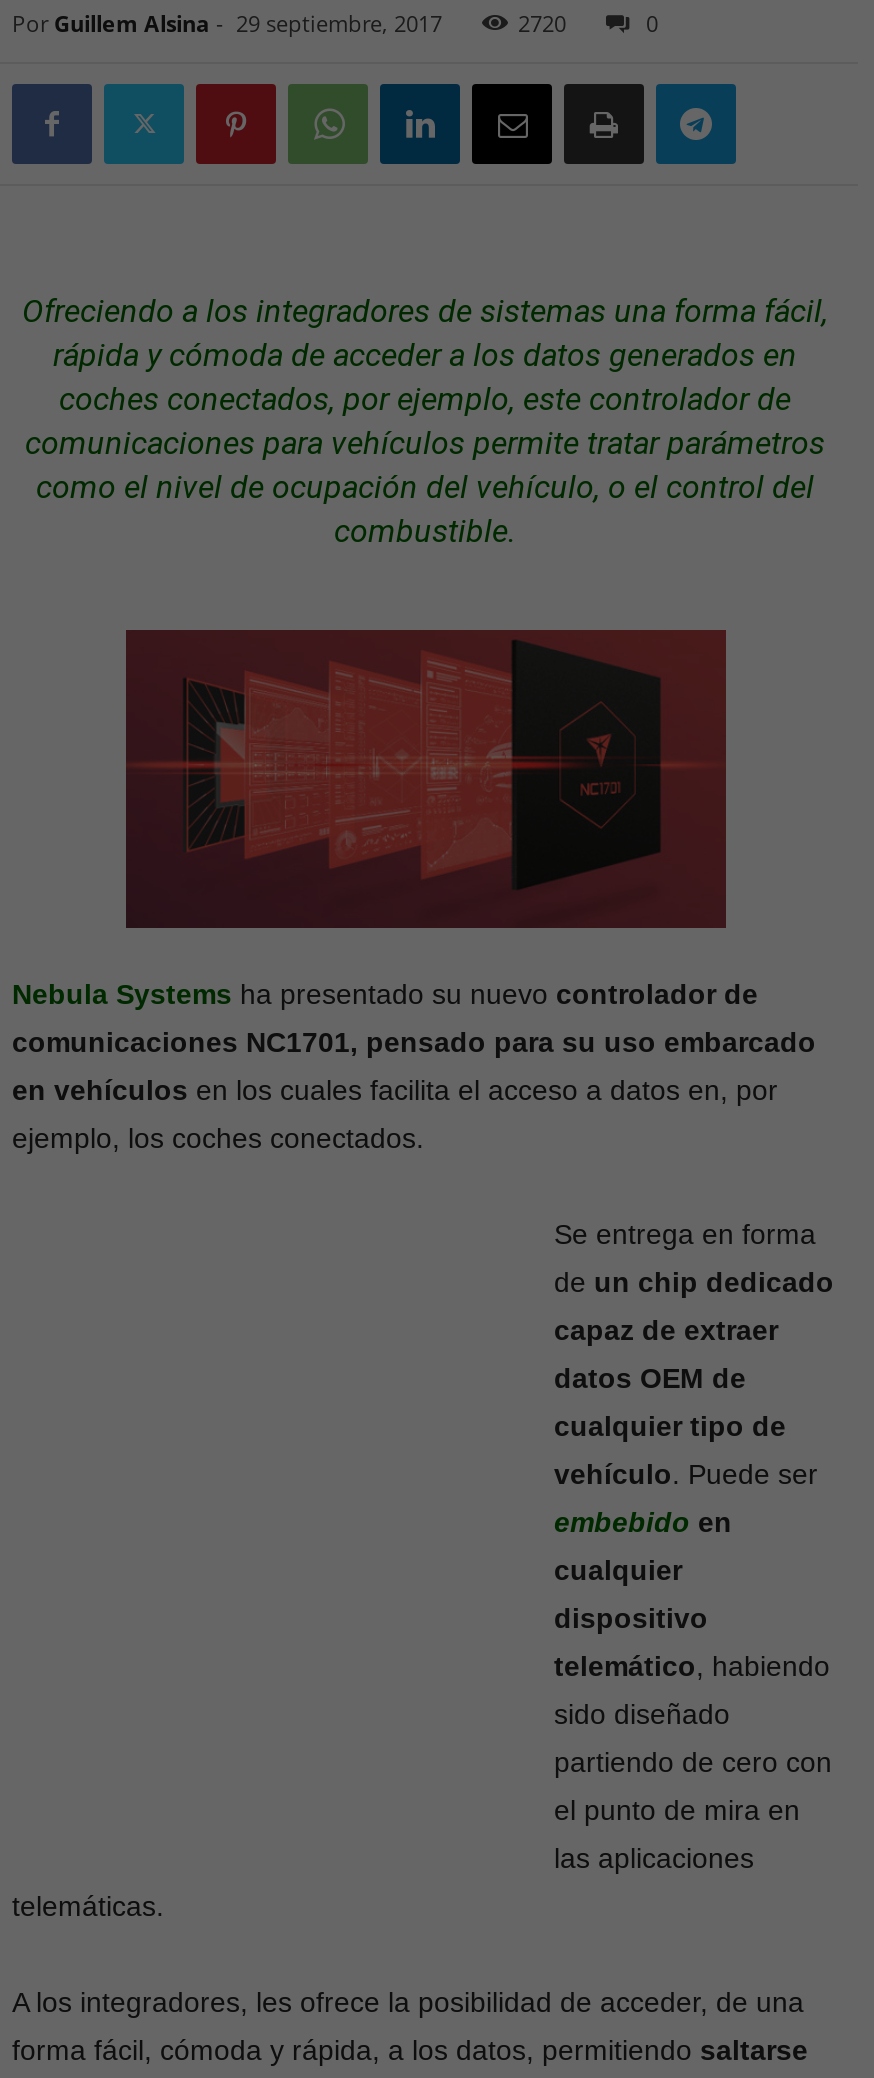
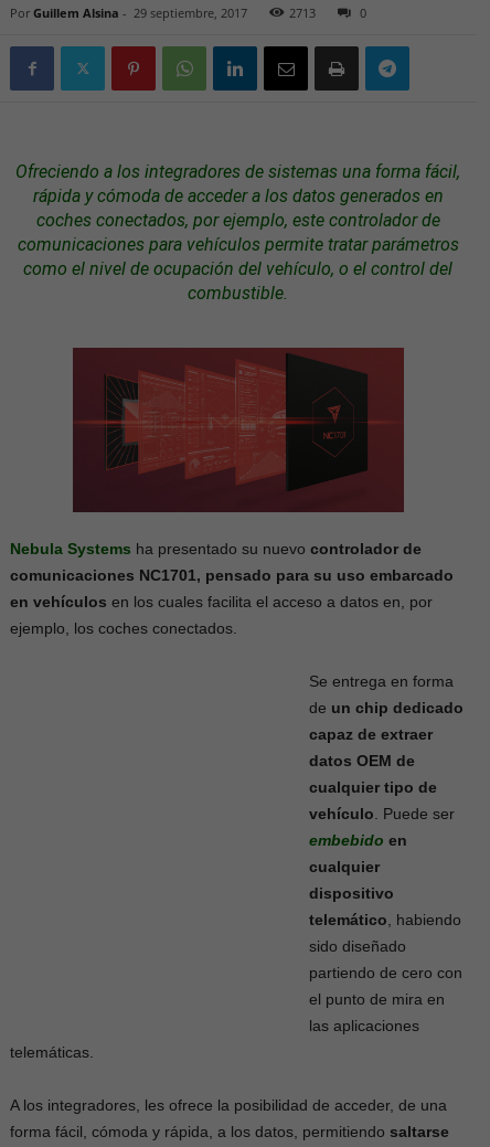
[518,8,566,38] 2720 -> [289,4,316,21] 2713

